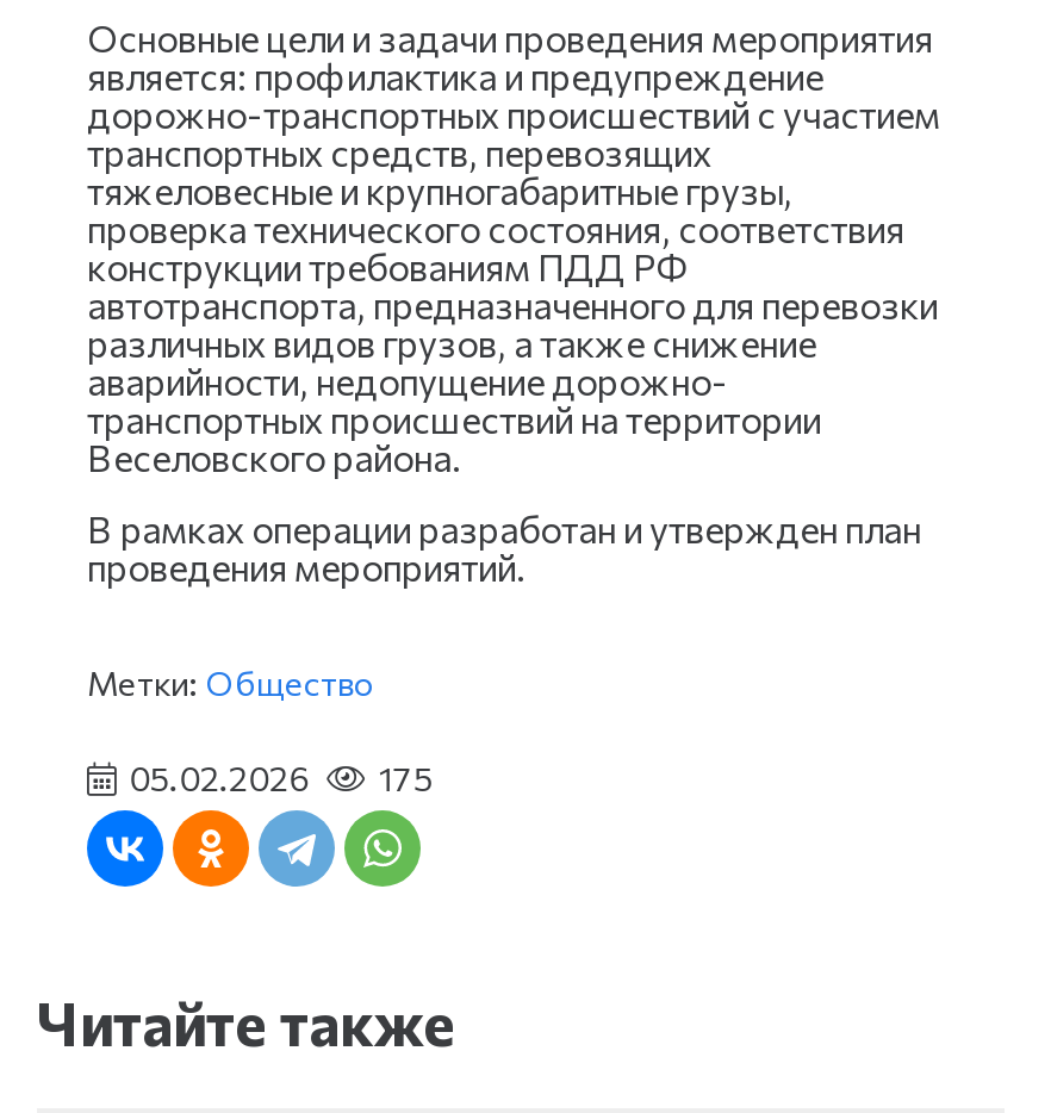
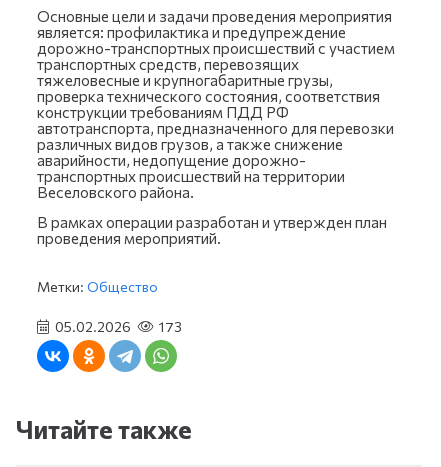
[129,758,433,799] 05.02.2026 175 -> [55,318,182,335] 05.02.2026 173

